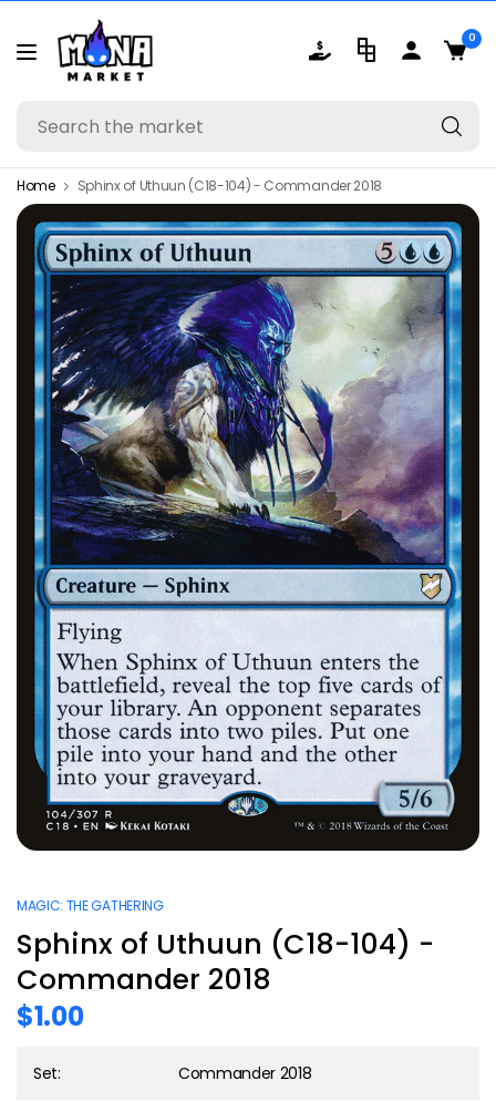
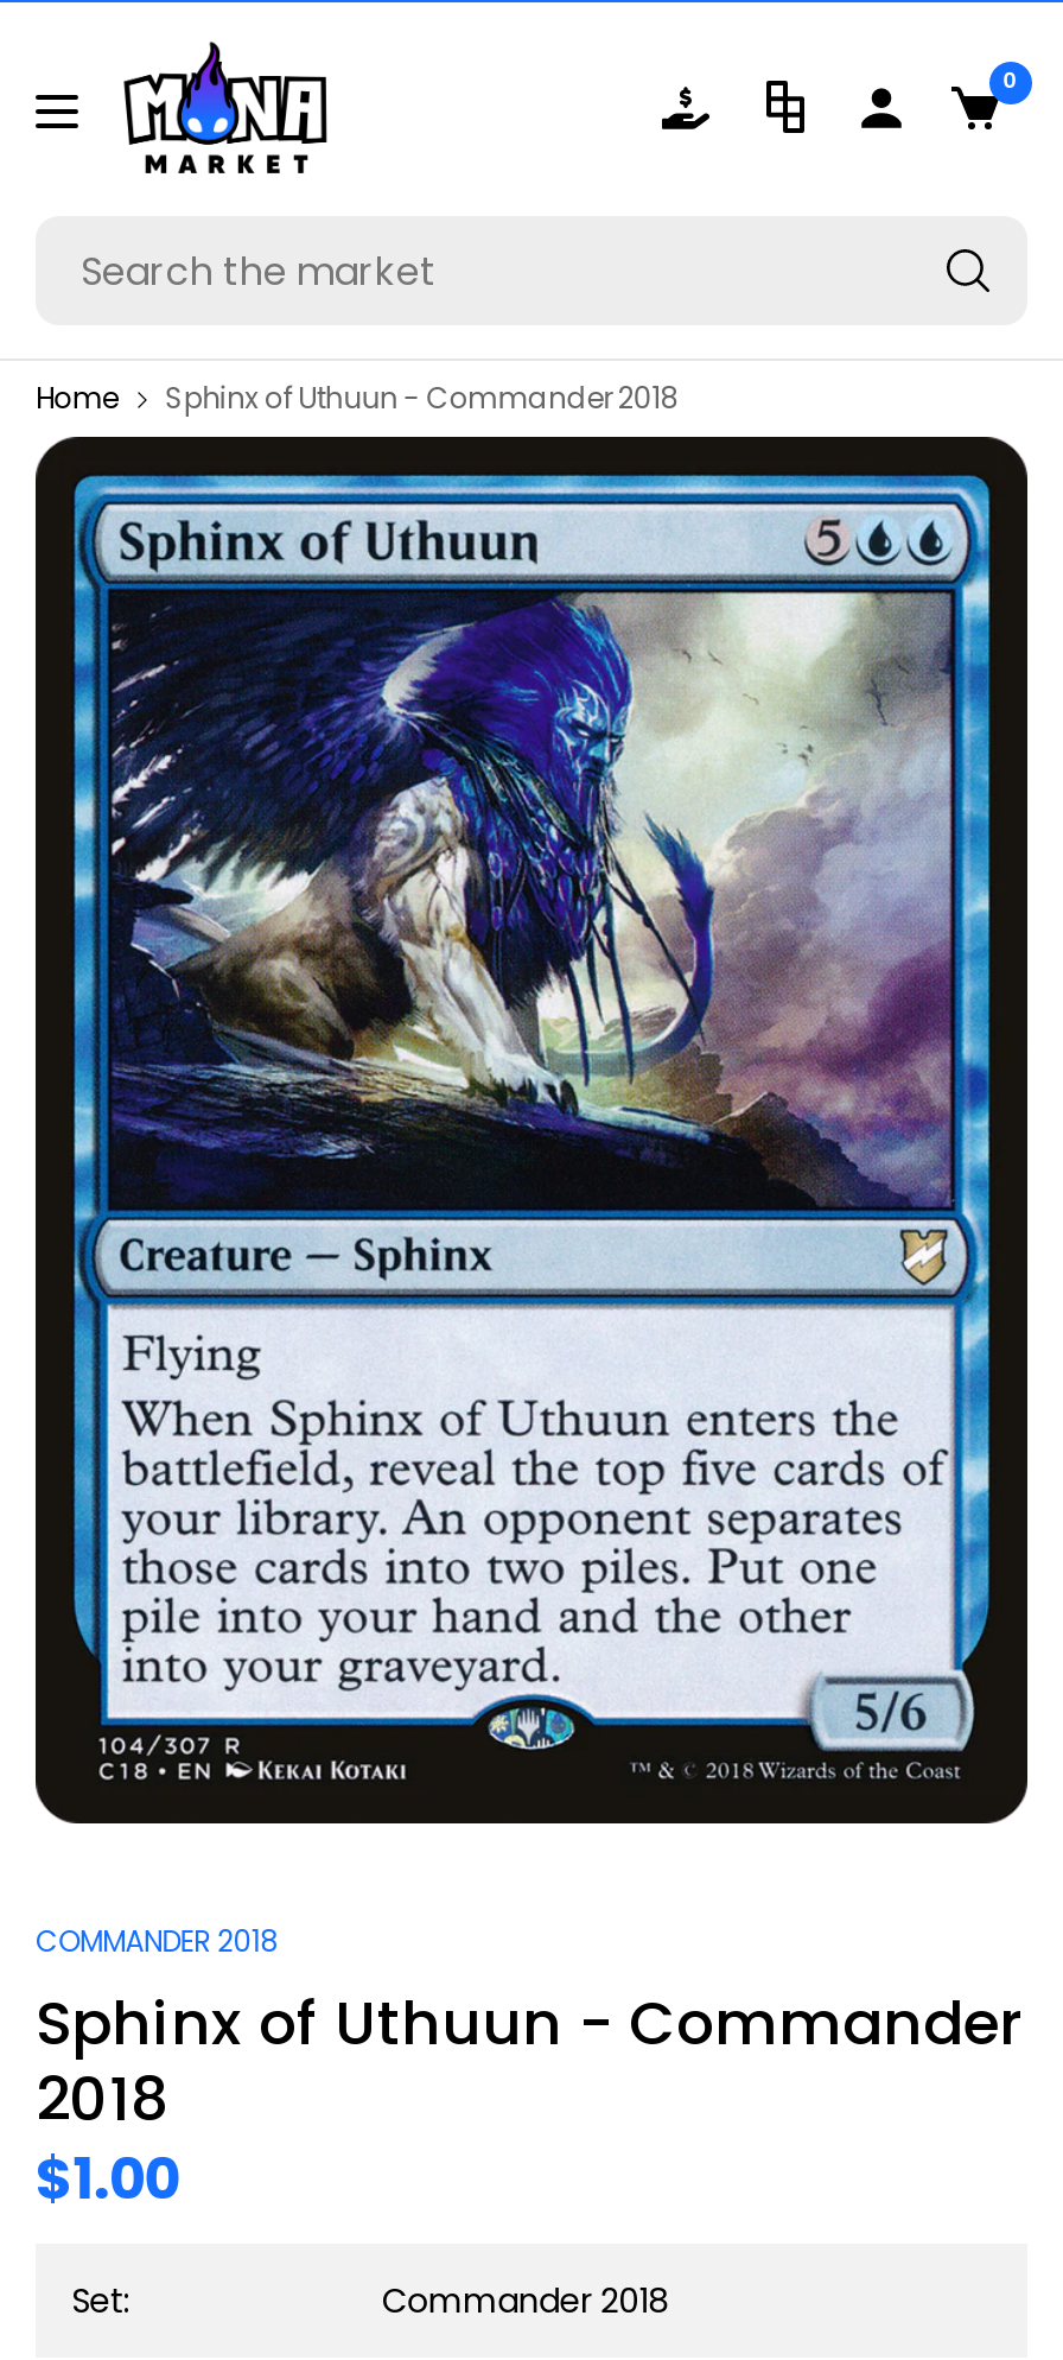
[77,176,382,195] Sphinx of Uthuun (C18-104) - Commander 2018 -> [165,378,679,418] Sphinx of Uthuun - Commander 2018
[17,896,434,999] MAGIC: THE GATHERING | Sphinx of Uthuun (C18-104) - | Commander 2018 -> [36,1920,1023,2140] COMMANDER 2018 | Sphinx of Uthuun - Commander | 2018

